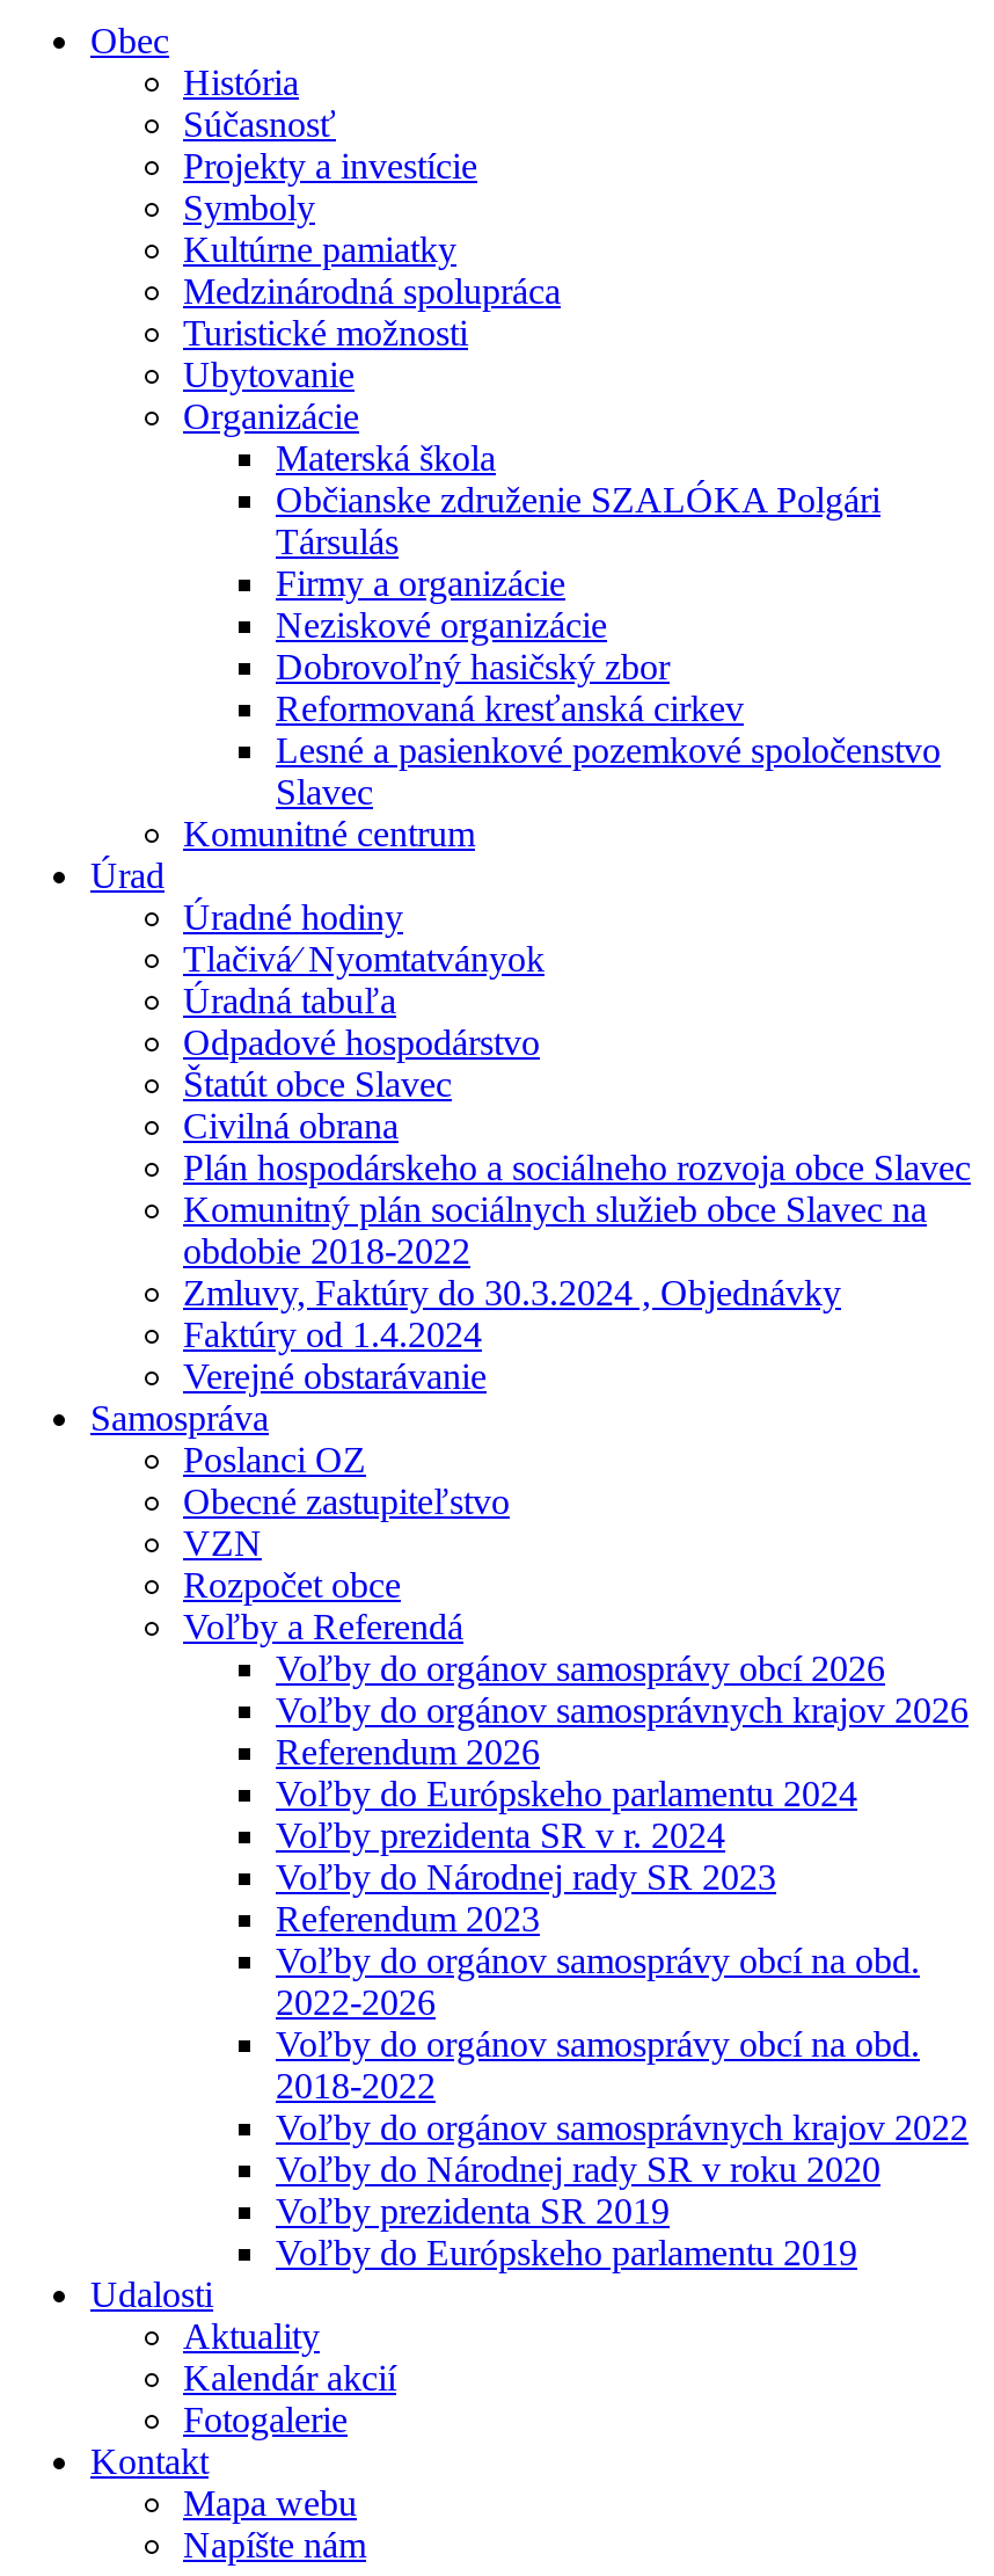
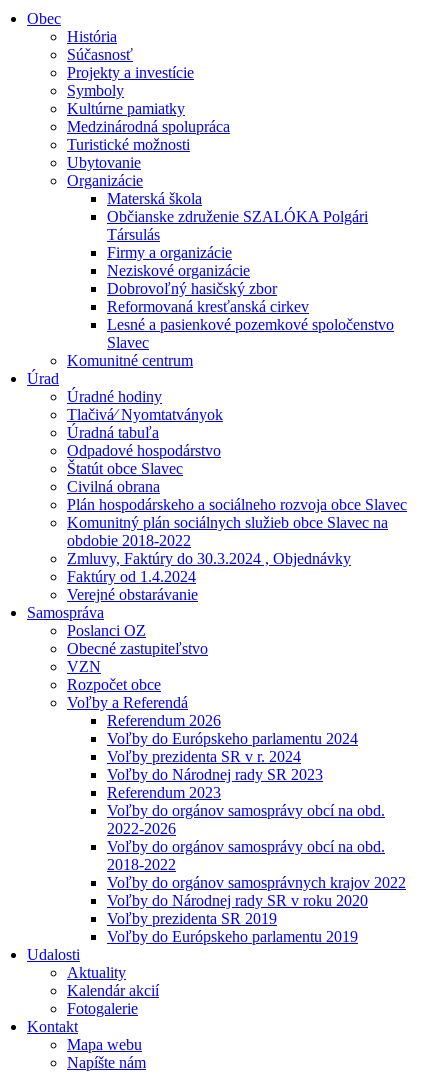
[276,1649,969,1730] Voľby do orgánov samosprávy obcí 2026 | Voľby do orgánov samosprávnych krajov 2026 -> none

